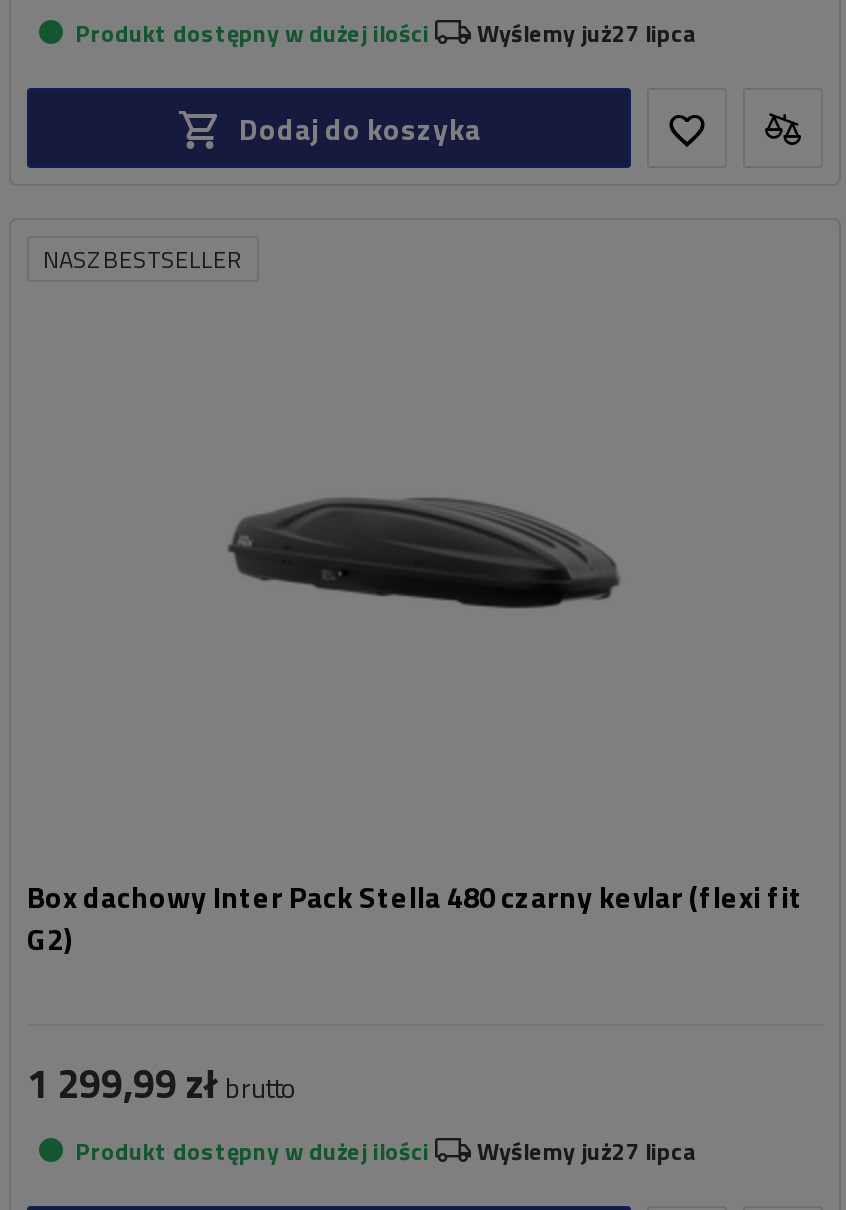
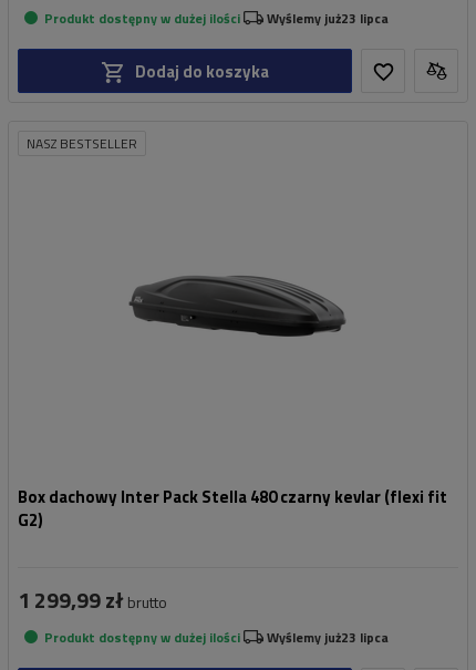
[477,13,697,51] Wyślemy już27 lipca -> [267,7,389,28] Wyślemy już23 lipca
[477,1131,697,1169] Wyślemy już27 lipca -> [267,626,389,647] Wyślemy już23 lipca

